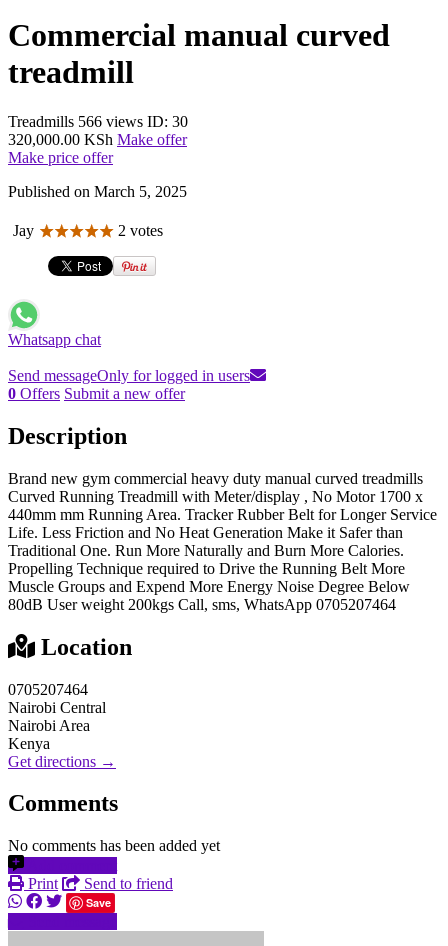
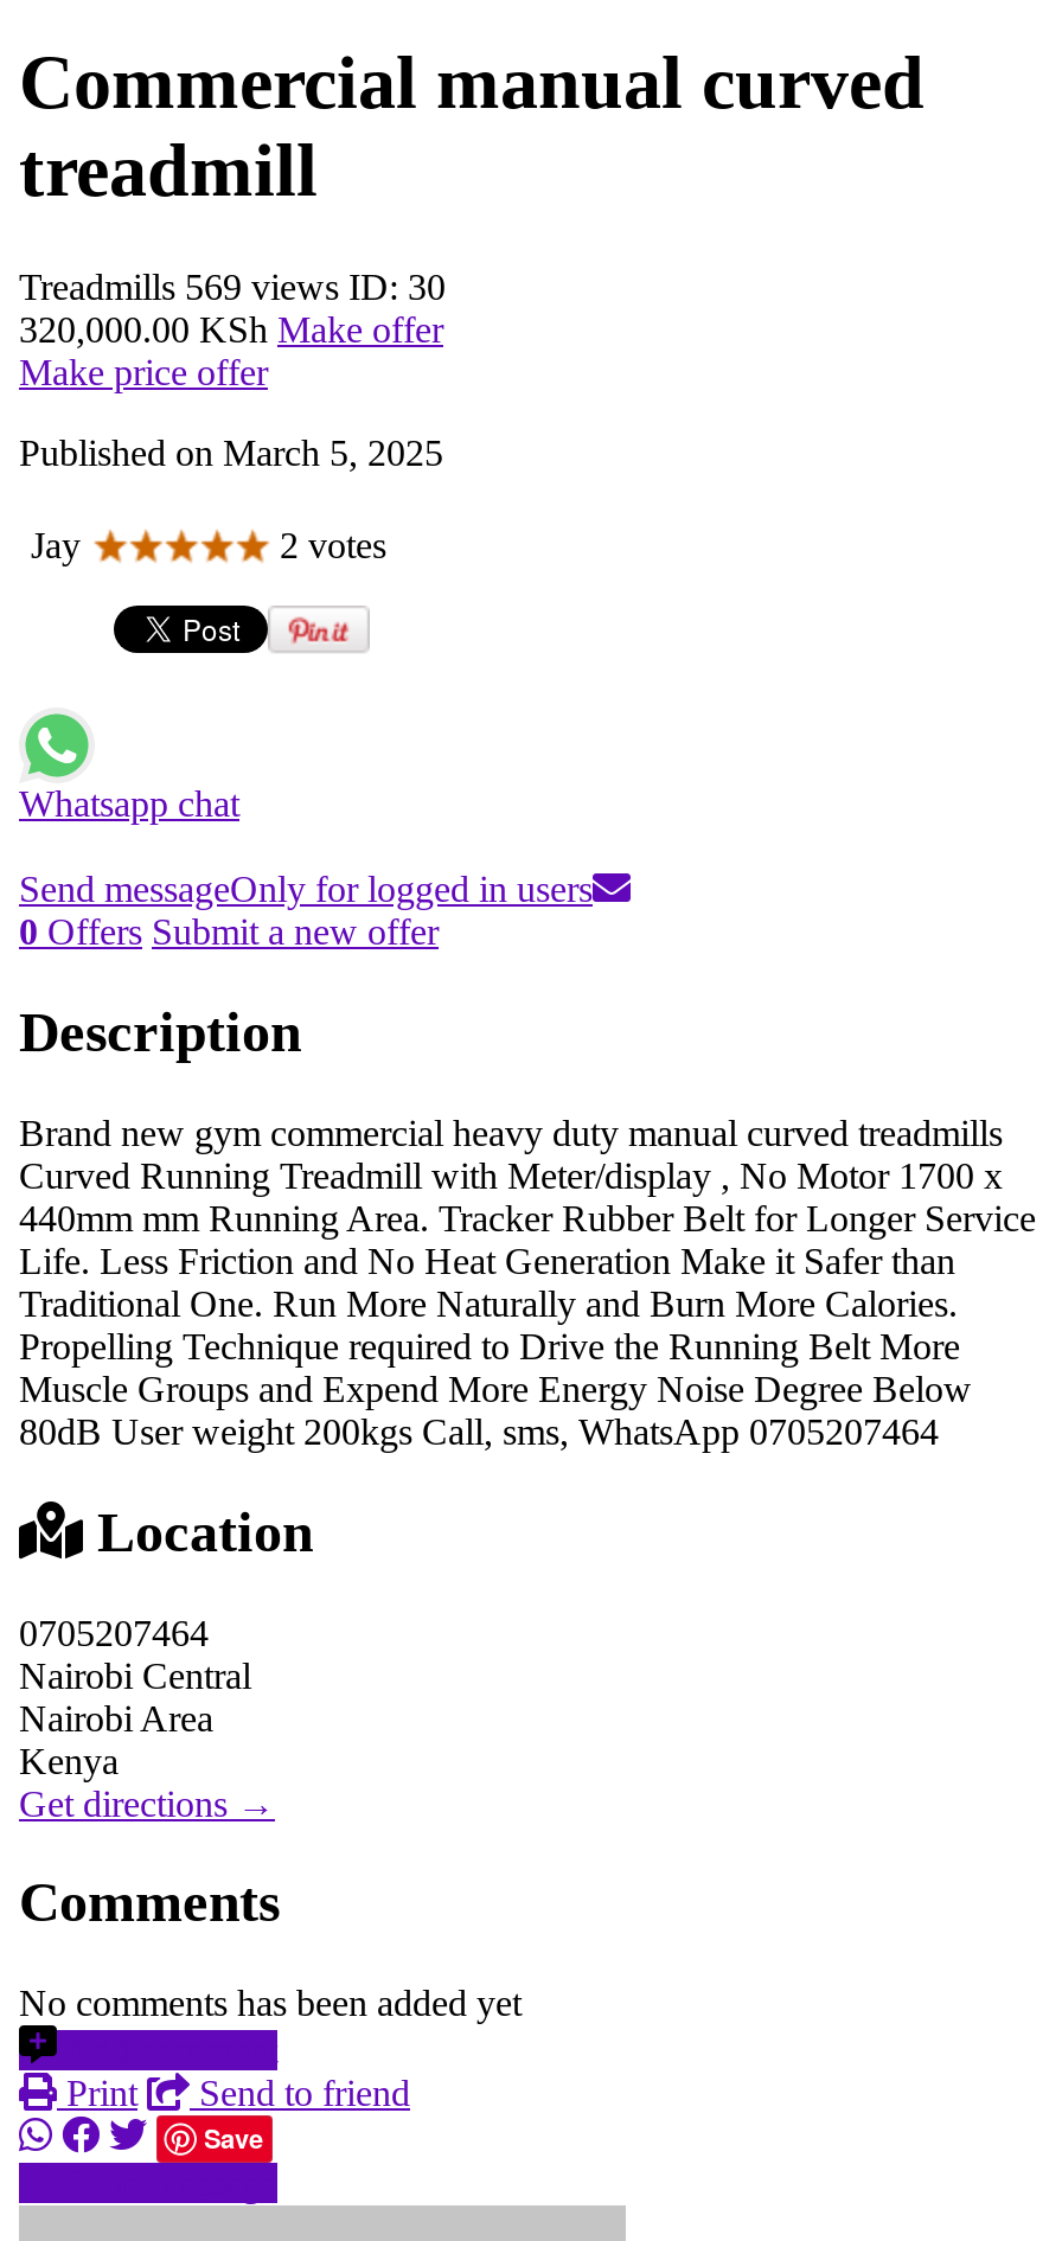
[8,113,188,130] Treadmills 566 views ID: 30 -> [19,266,446,307] Treadmills 569 views ID: 30

